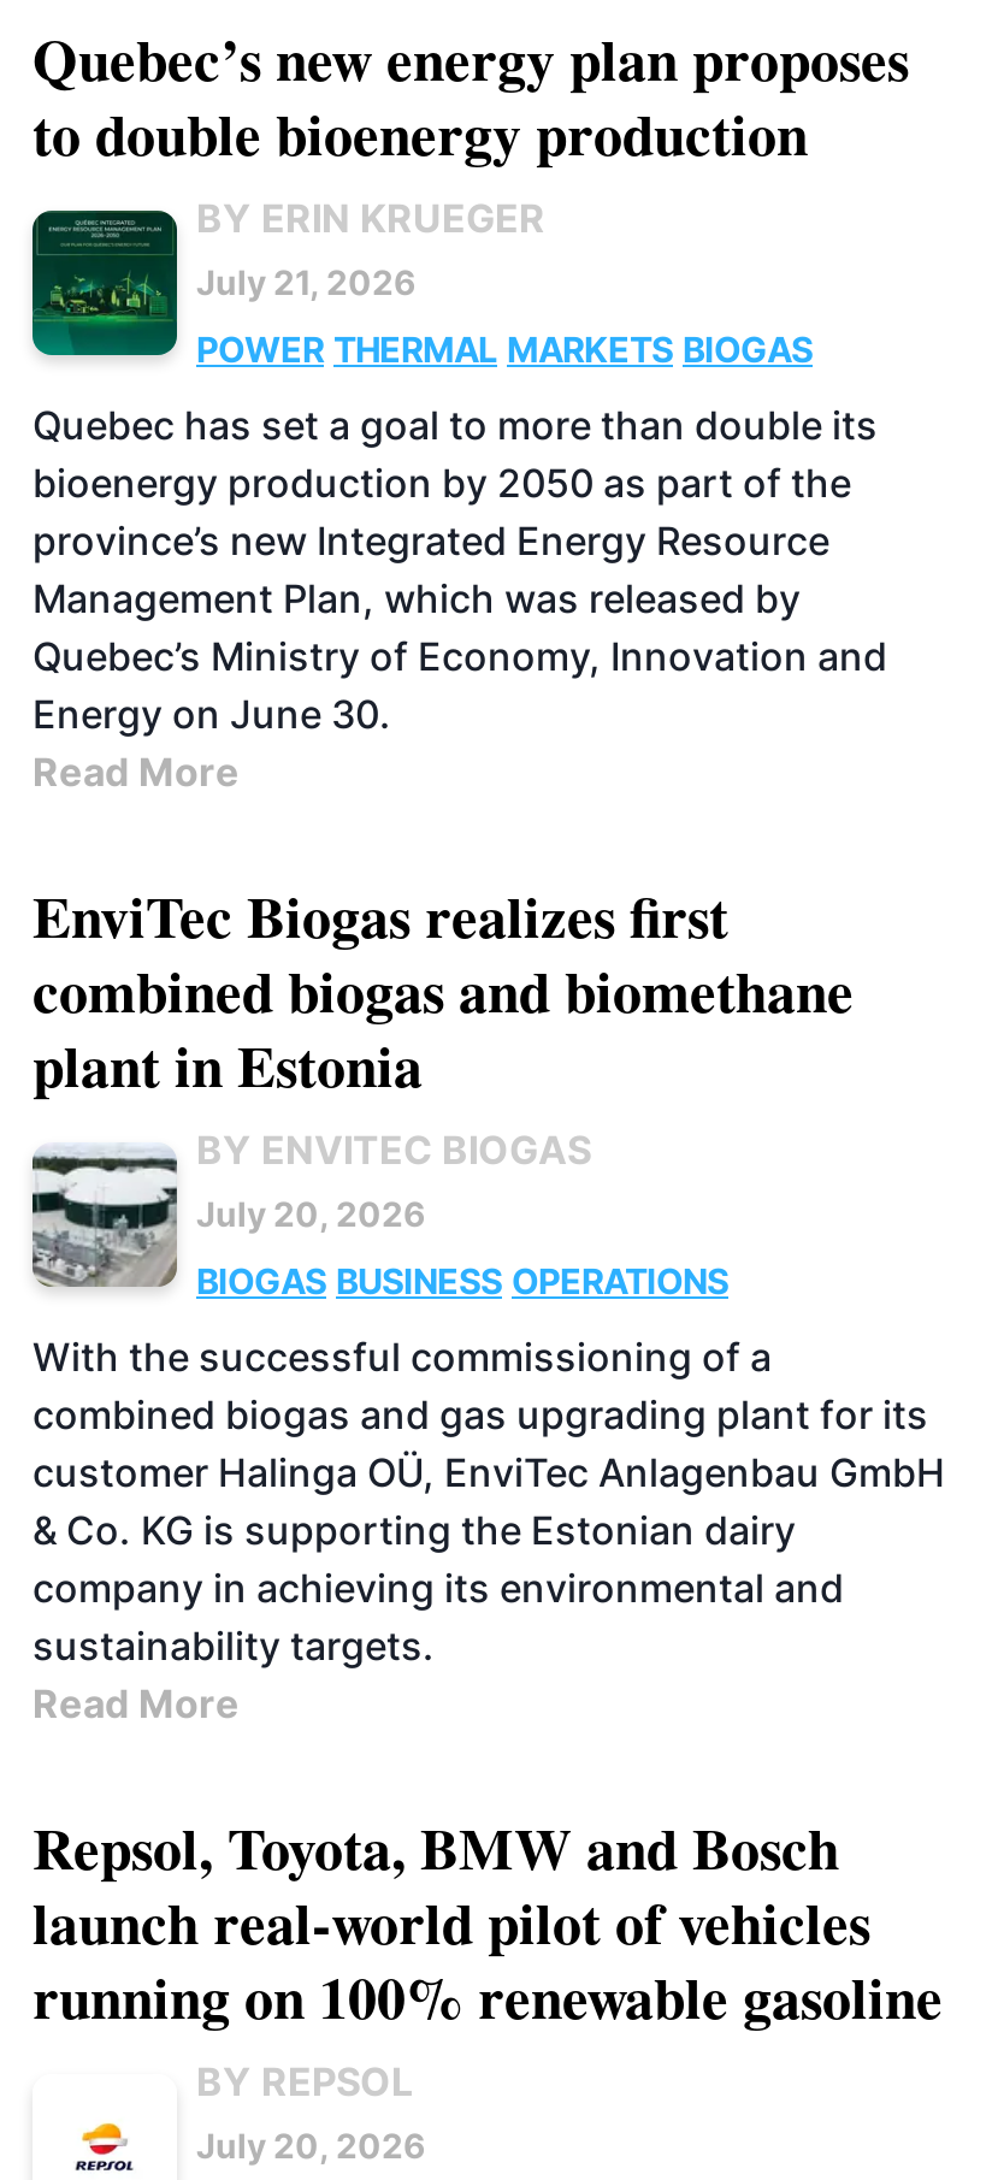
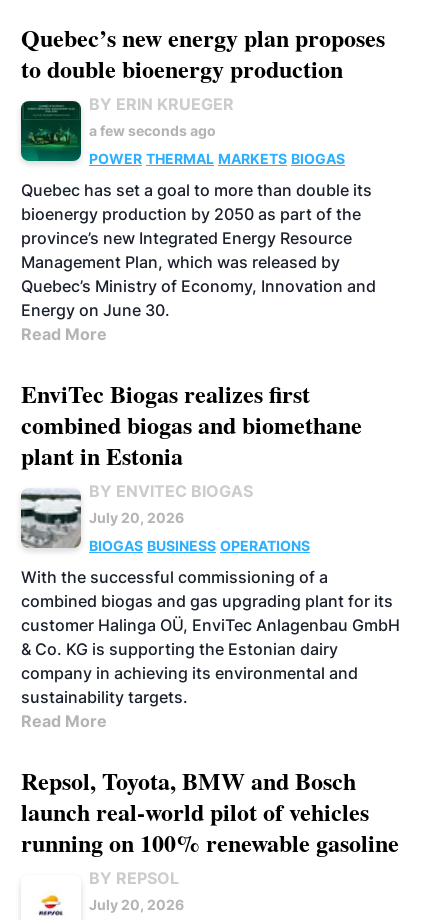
[196,261,415,302] July 21, 2026 -> [89,122,216,139] a few seconds ago

